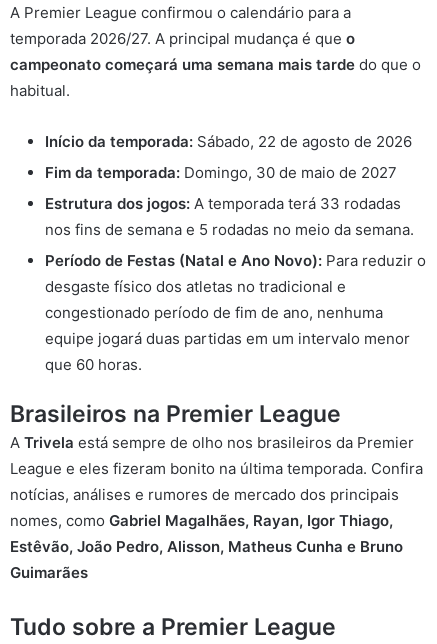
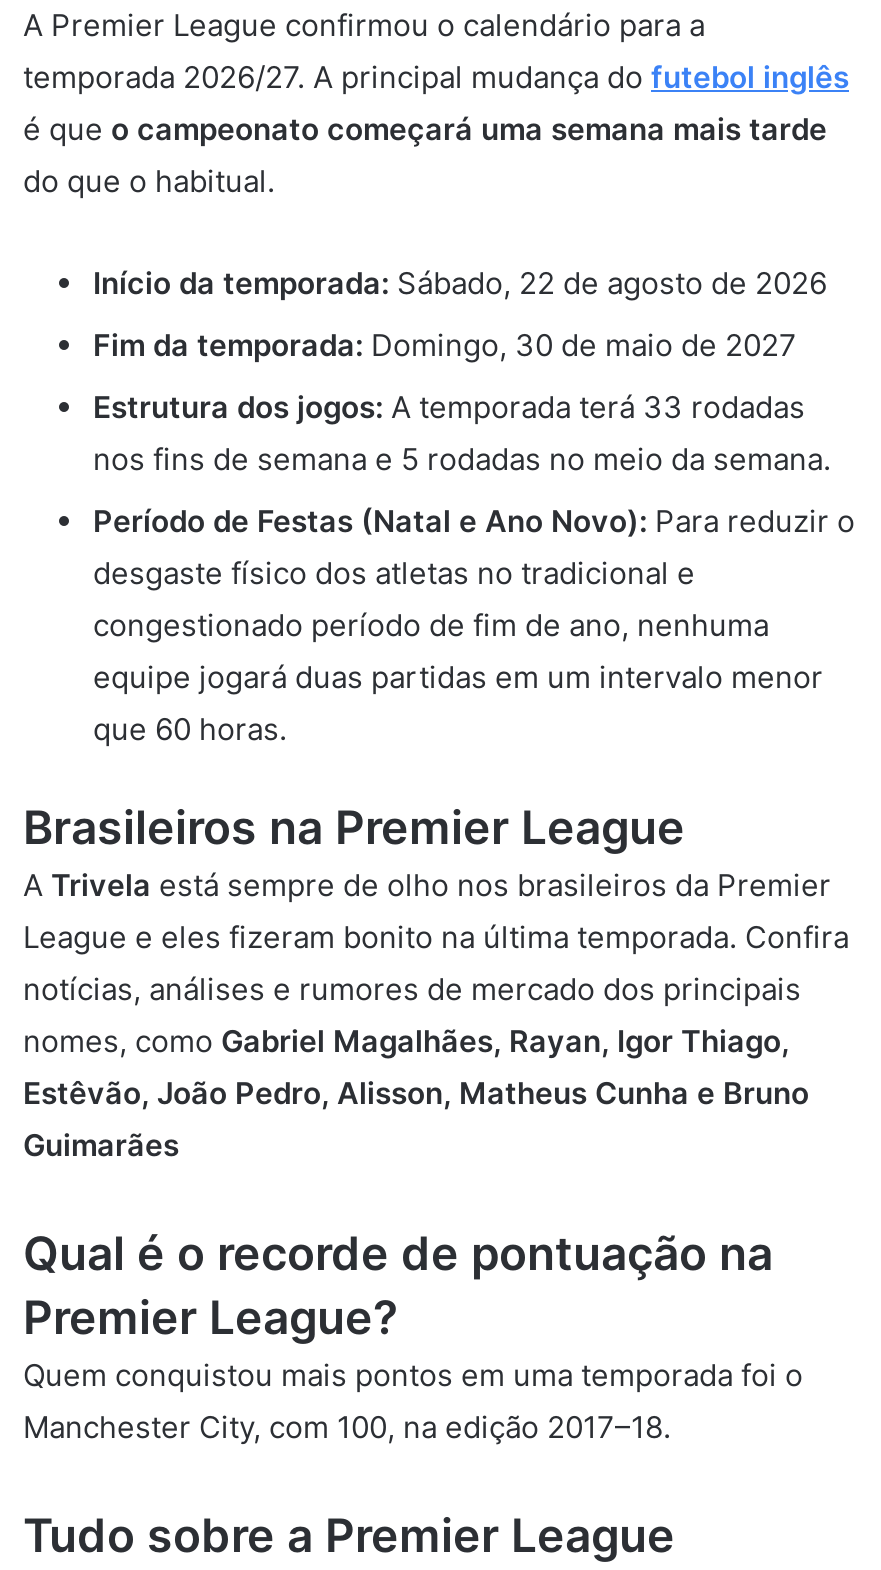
[10,29,421,100] temporada 2026/27. A principal mudança é que o | campeonato começará uma semana mais tarde do que o | habitual. -> [23,58,849,200] temporada 2026/27. A principal mudança do futebol inglês | é que o campeonato começará uma semana mais tarde | do que o habitual.
none -> [23,1226,803,1446] Qual é o recorde de pontuação na | Premier League? | Quem conquistou mais pontos em uma temporada foi o | Manchester City, com 100, na edição 2017–18.

